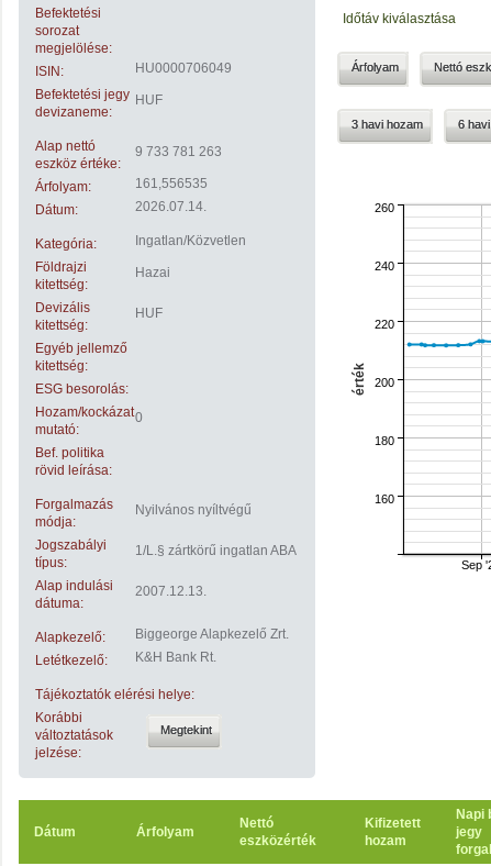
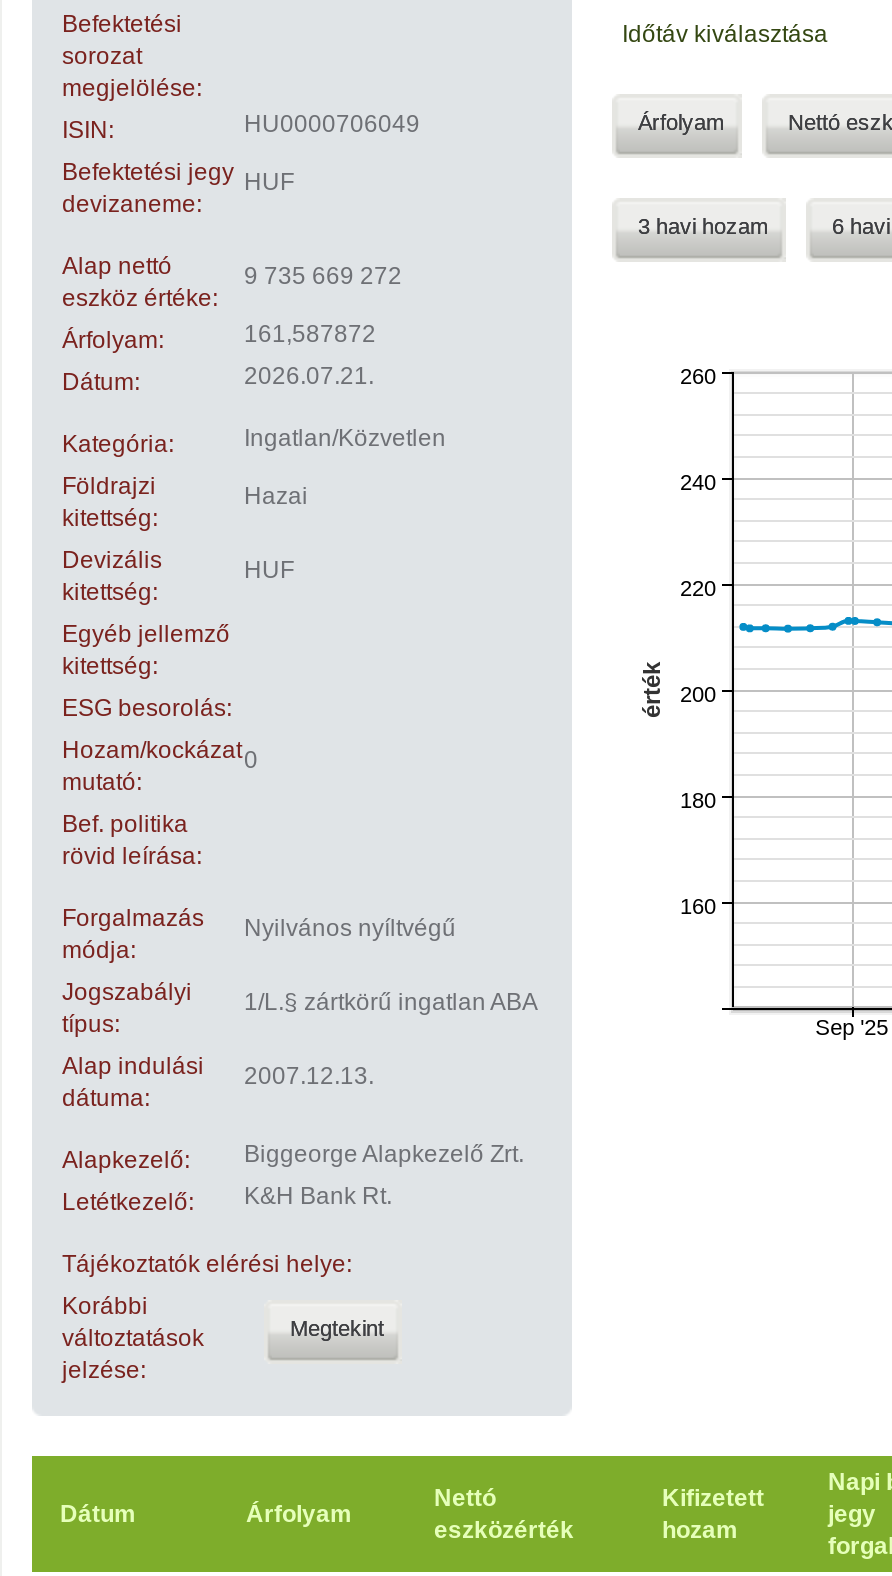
[135,144,222,159] 9 733 781 263 -> [244,262,402,290] 9 735 669 272
[135,176,208,191] 161,556535 -> [244,320,376,348] 161,587872
[135,199,207,214] 2026.07.14. -> [244,362,374,390] 2026.07.21.

